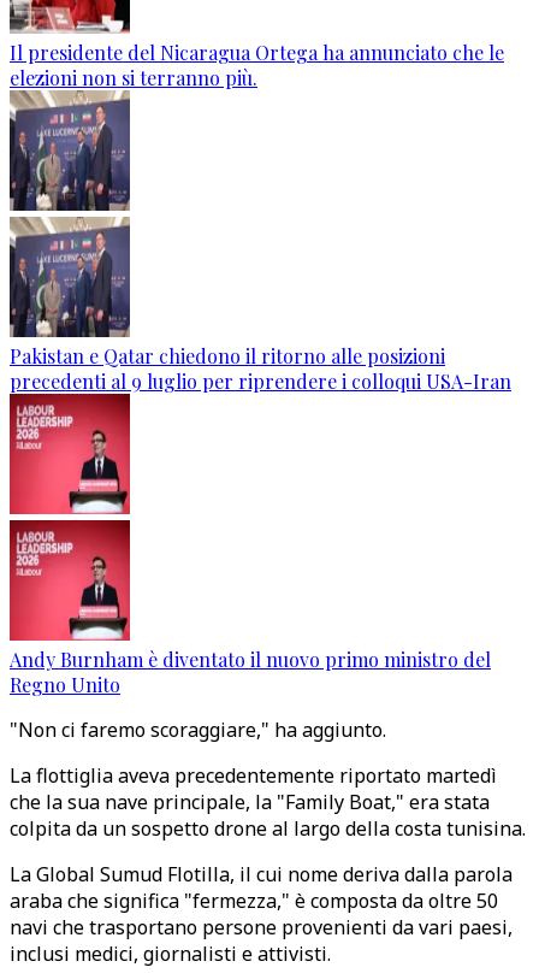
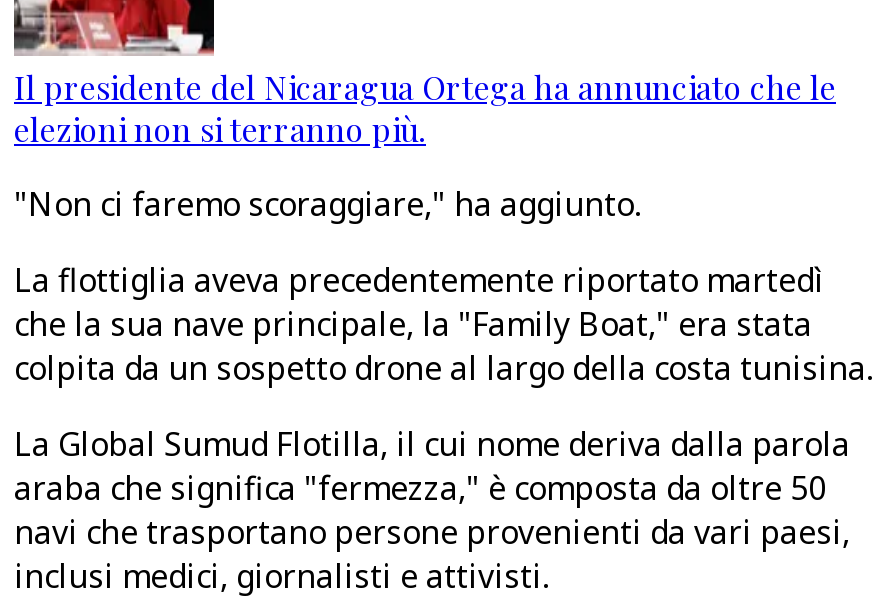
[8,94,511,394] [image] | Pakistan e Qatar chiedono il ritorno alle posizioni | precedenti al 9 luglio per riprendere i colloqui USA-Iran -> none
[8,403,491,697] [image] | Andy Burnham è diventato il nuovo primo ministro del | Regno Unito -> none

